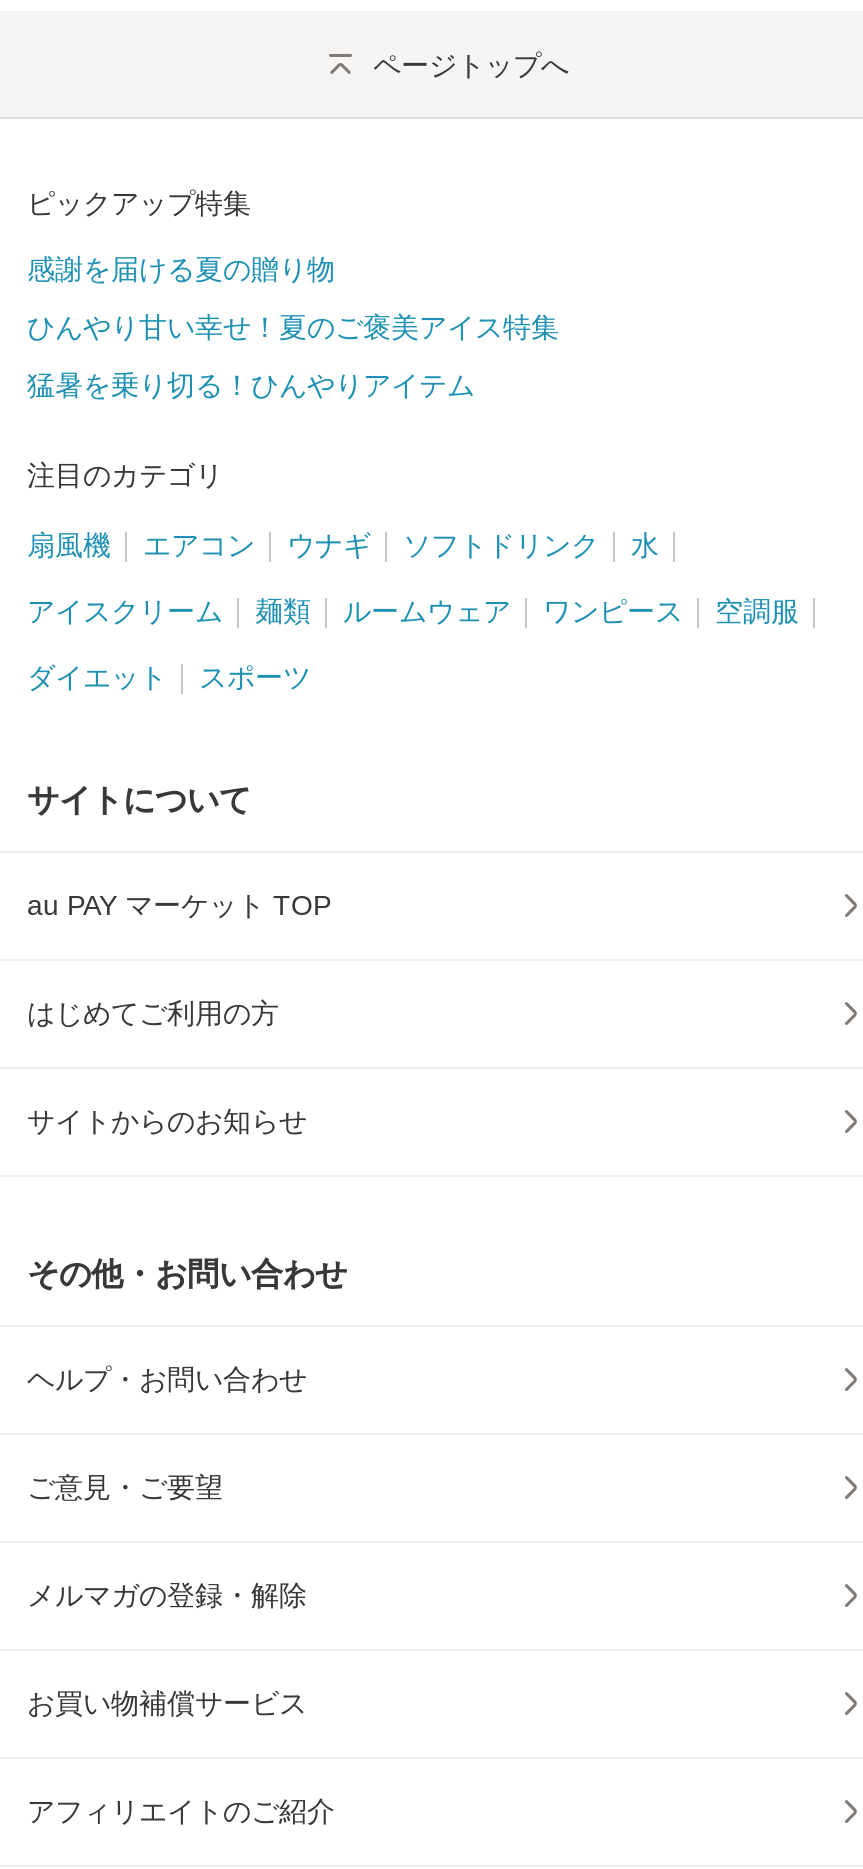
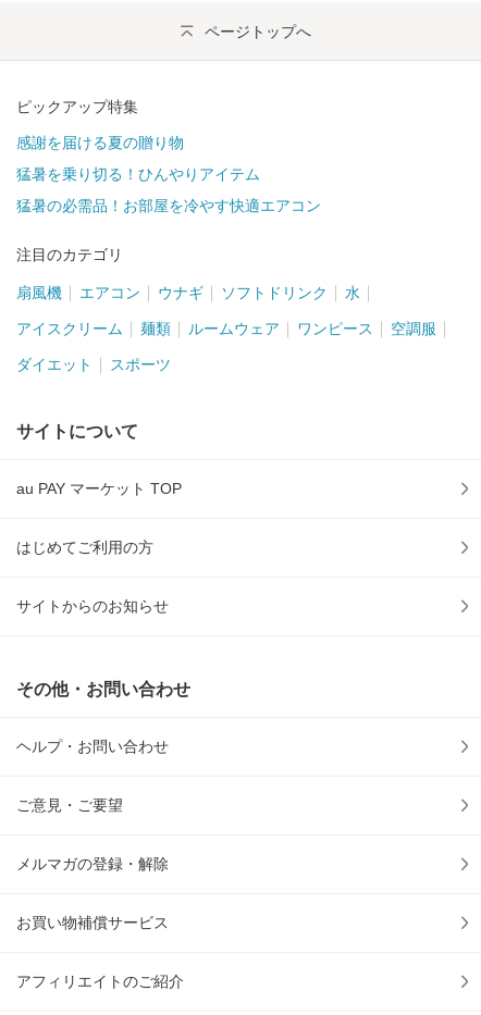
[27,312,559,344] ひんやり甘い幸せ！夏のご褒美アイス特集 -> none
moved [27,370,475,402] -> [16,166,260,183]: 猛暑を乗り切る！ひんやりアイテム
none -> [16,197,321,215] 猛暑の必需品！お部屋を冷やす快適エアコン

